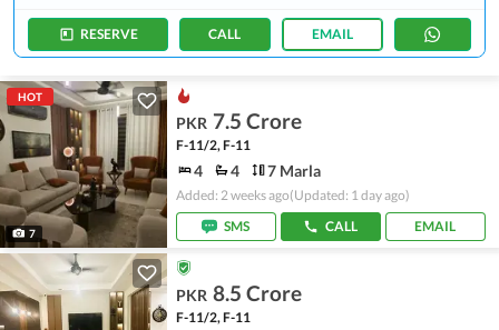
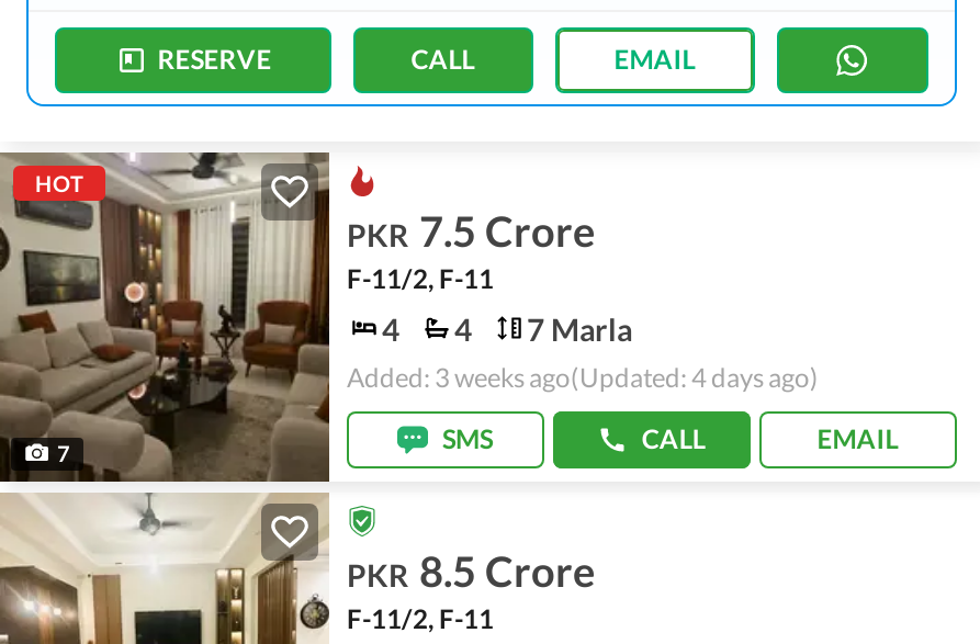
[176,187,410,203] Added: 2 weeks ago(Updated: 1 day ago) -> [347,361,819,394] Added: 3 weeks ago(Updated: 4 days ago)

